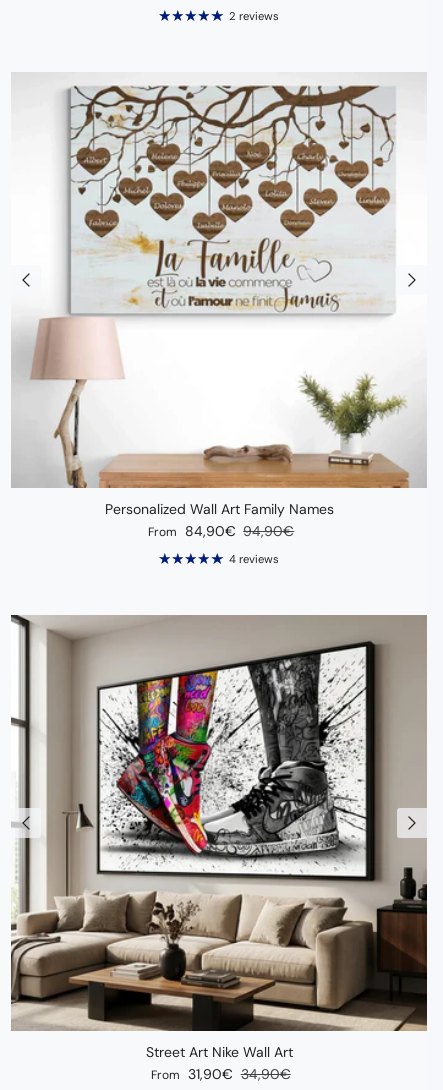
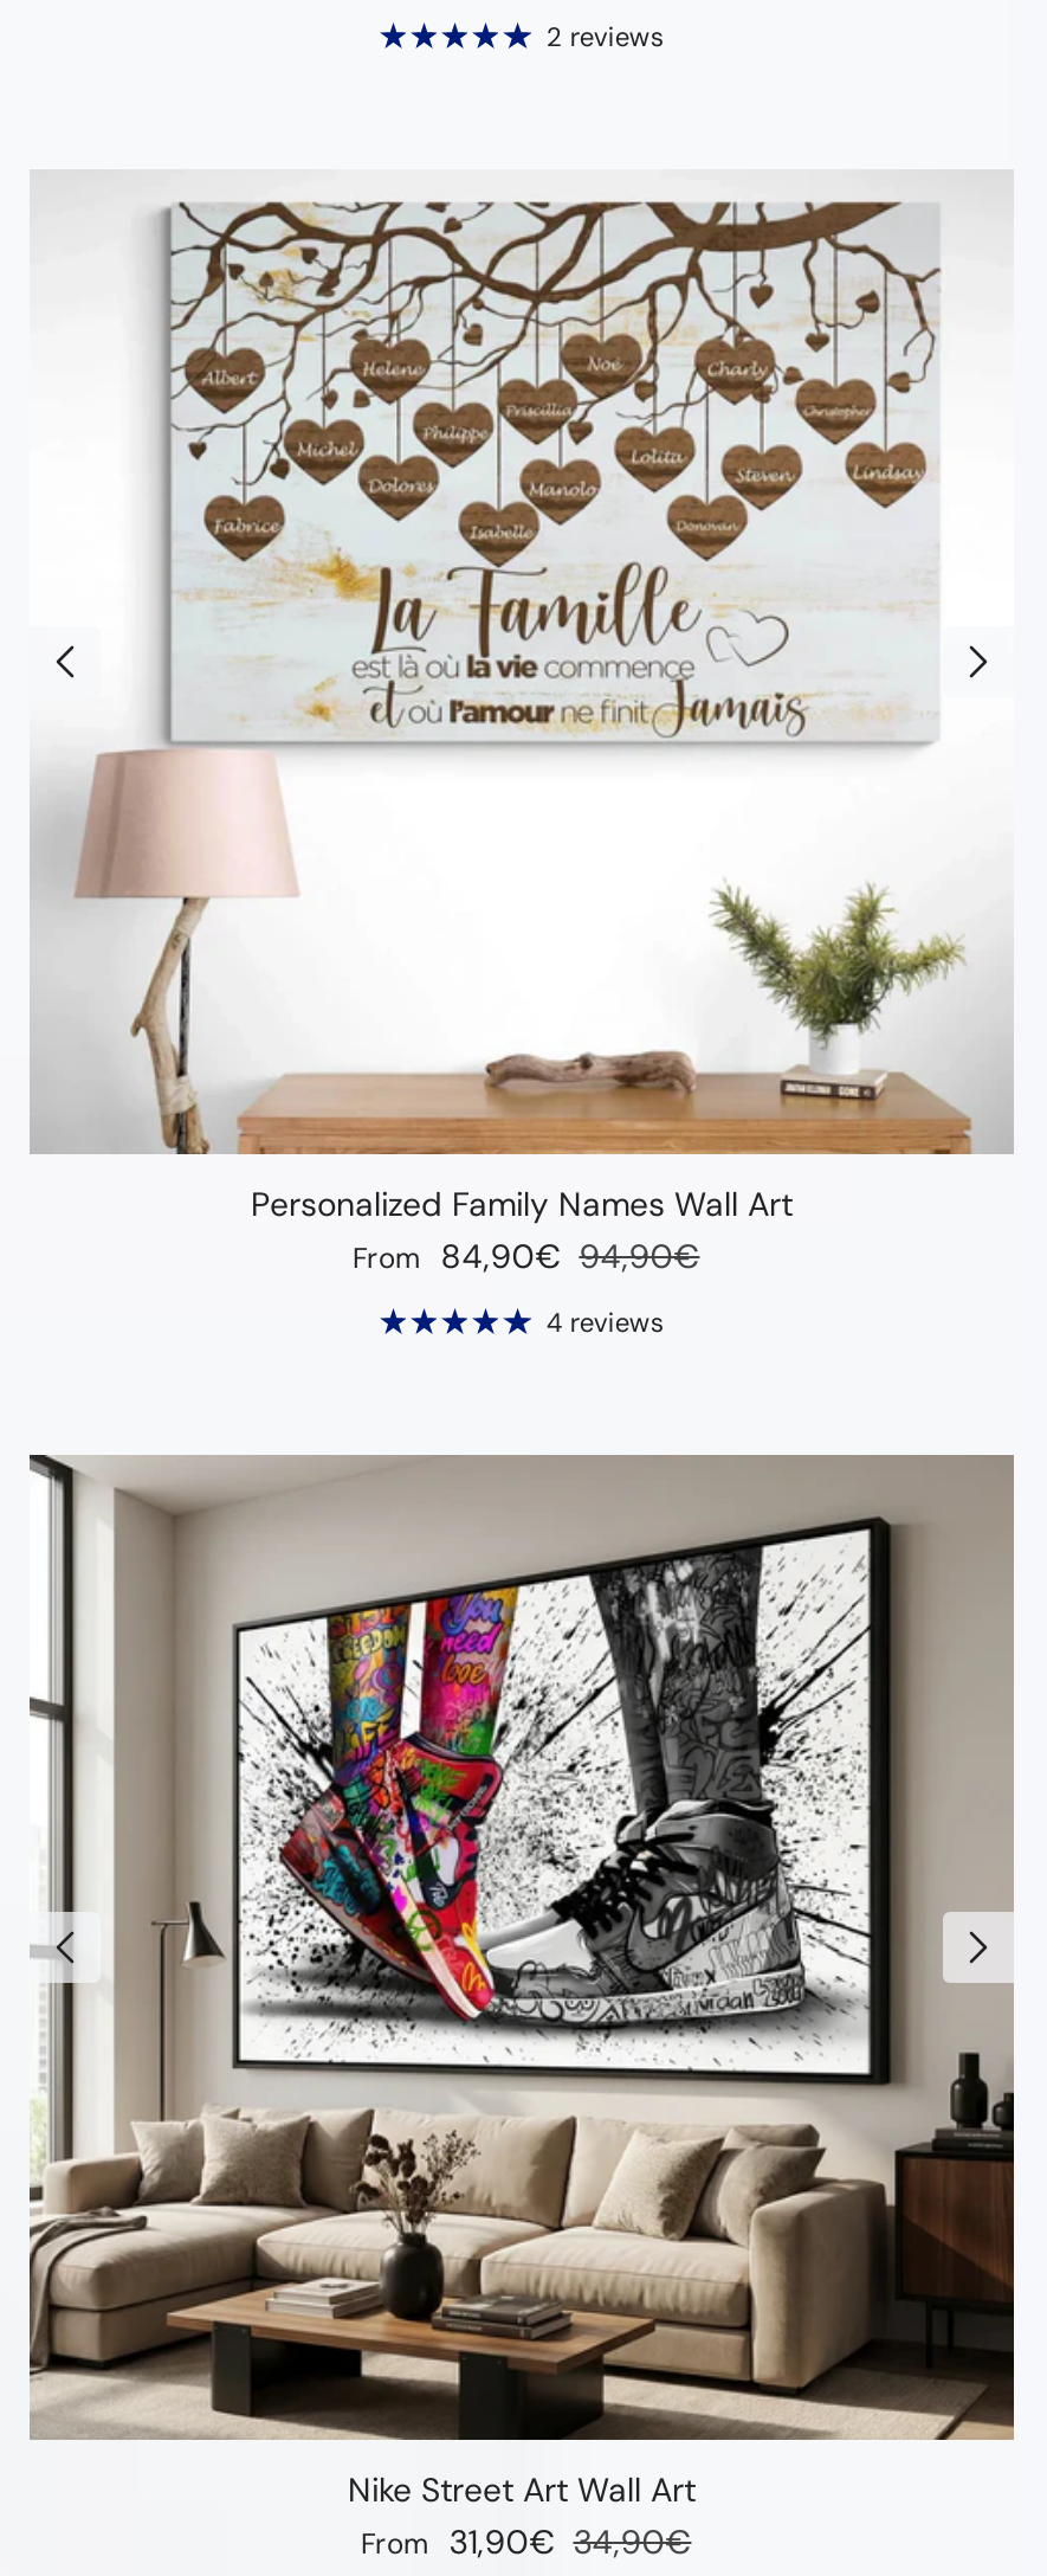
[104,500,333,518] Personalized Wall Art Family Names -> [251,1183,793,1225] Personalized Family Names Wall Art
[145,1043,292,1061] Street Art Nike Wall Art -> [348,2468,696,2511] Nike Street Art Wall Art

